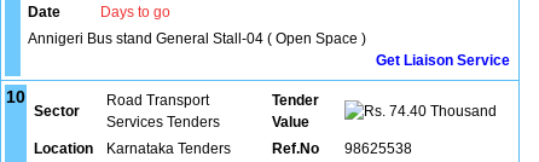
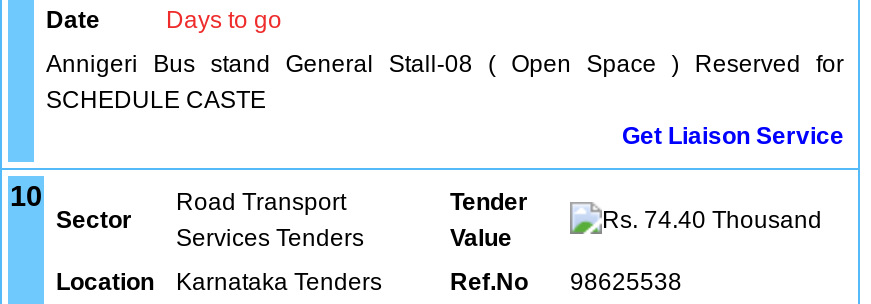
[28,30,366,47] Annigeri Bus stand General Stall-04 ( Open Space ) -> [46,50,844,114] Annigeri Bus stand General Stall-08 ( Open Space ) Reserved for | SCHEDULE CASTE

